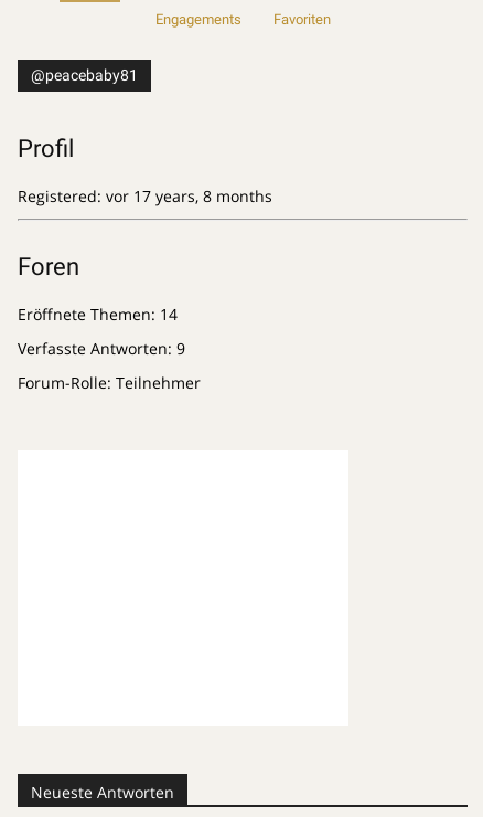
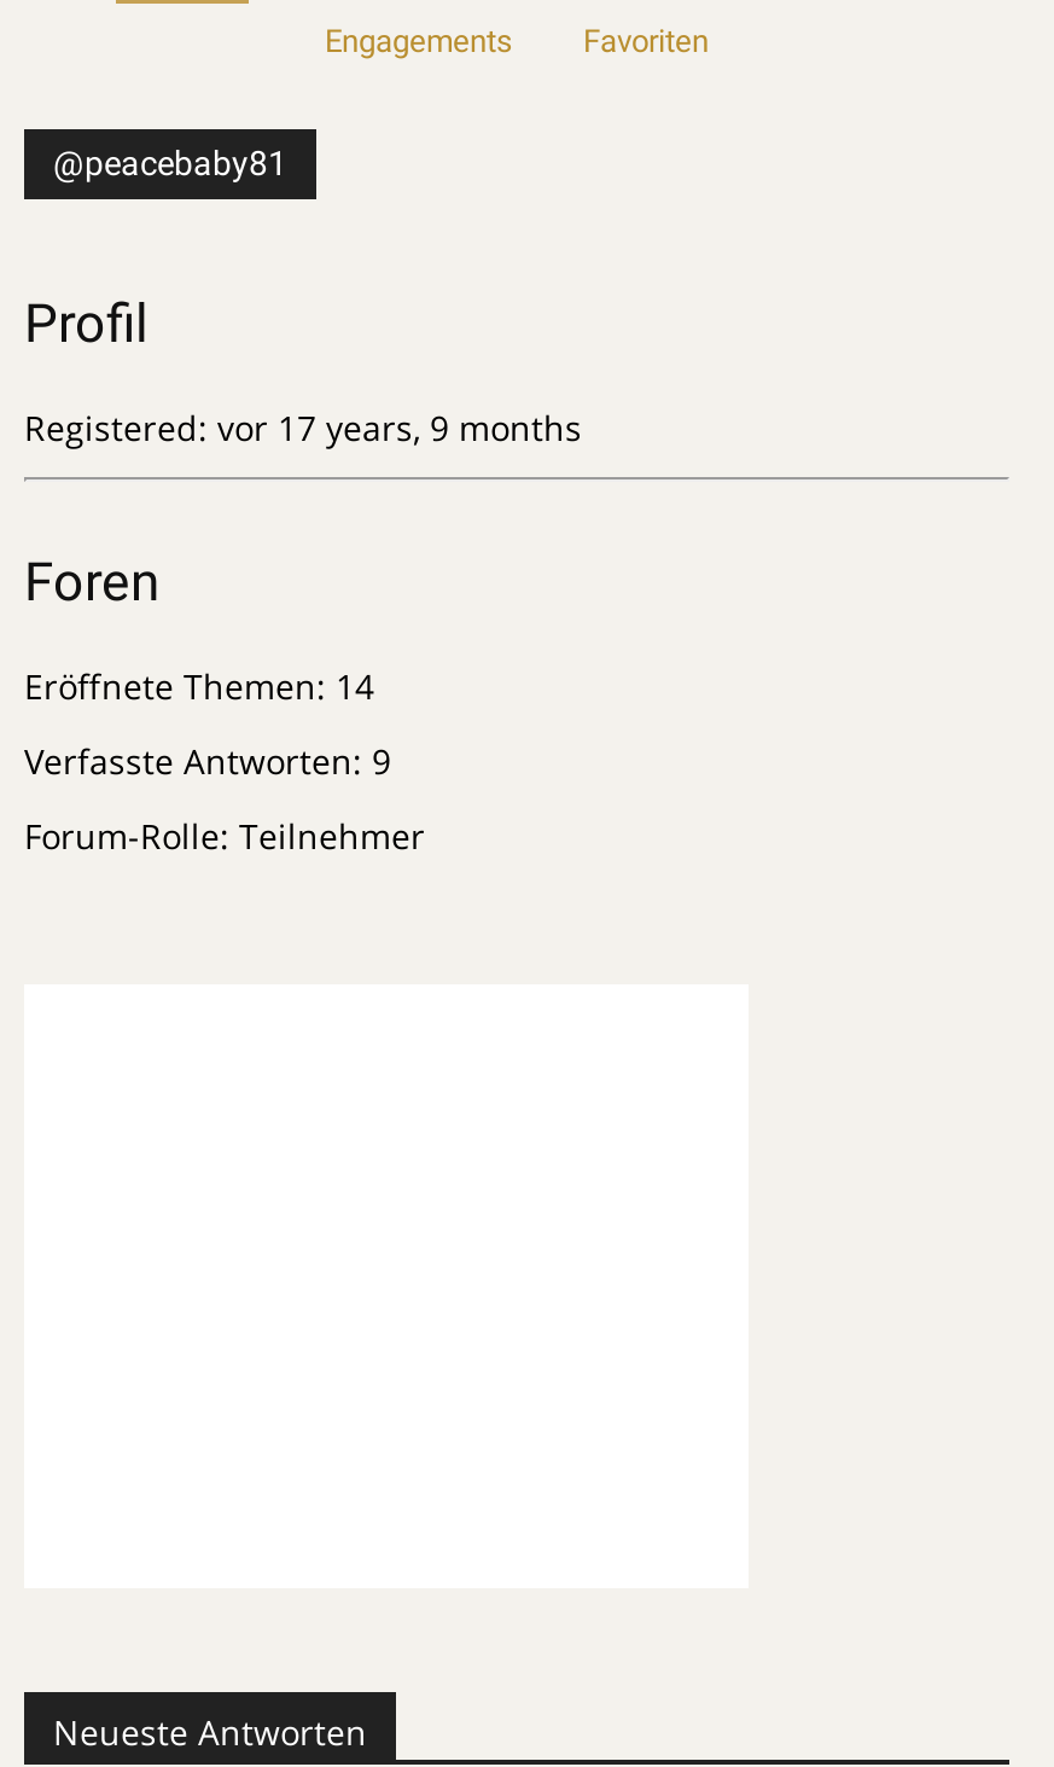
[18,185,272,206] Registered: vor 17 years, 8 months -> [24,405,582,451] Registered: vor 17 years, 9 months

